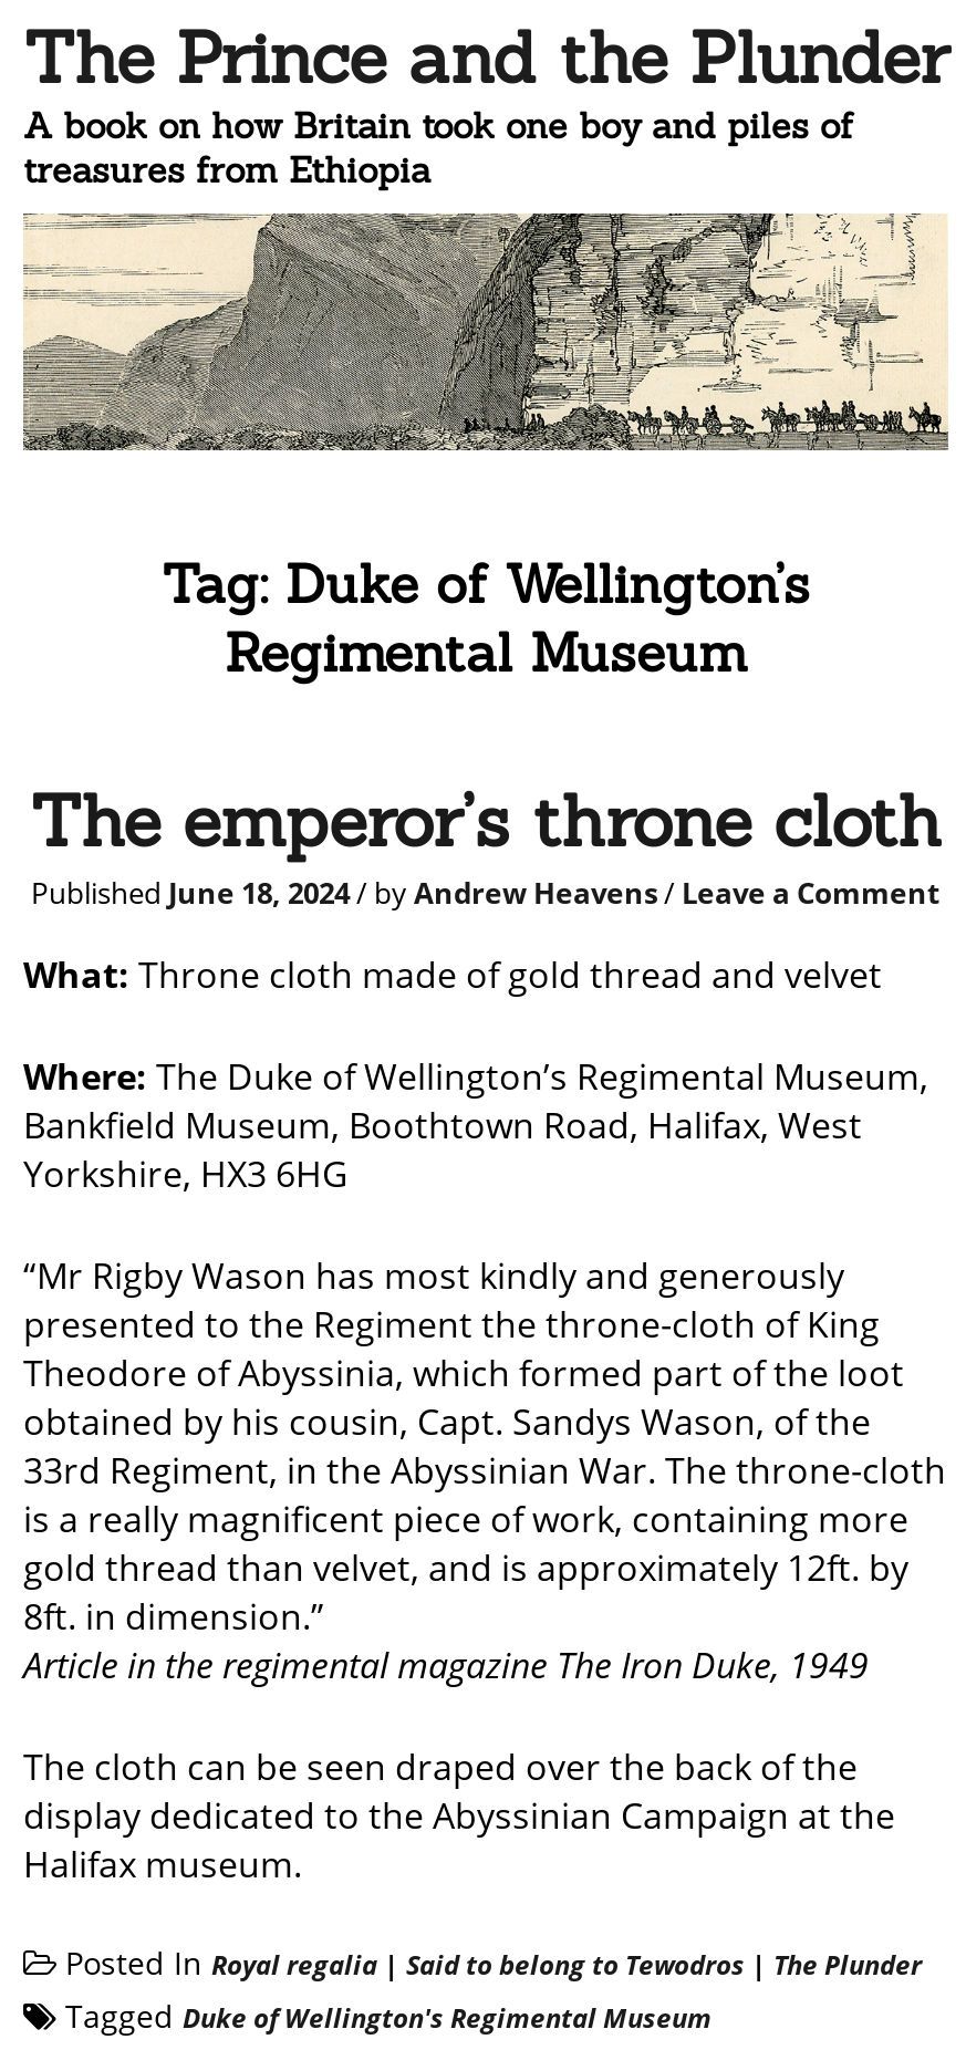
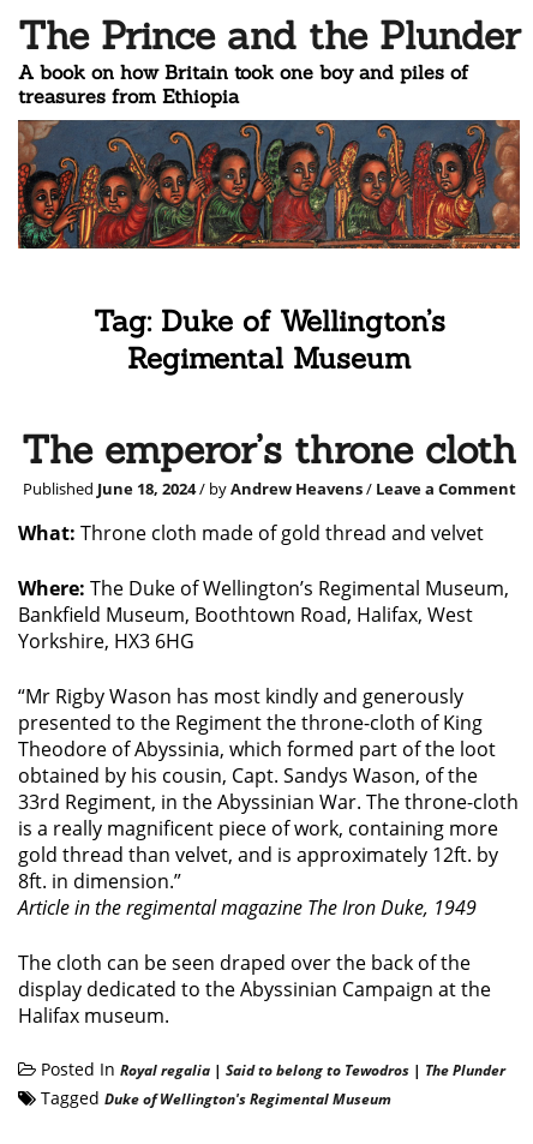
[23,211,948,452] [image] -> [17,119,521,250] [image]

